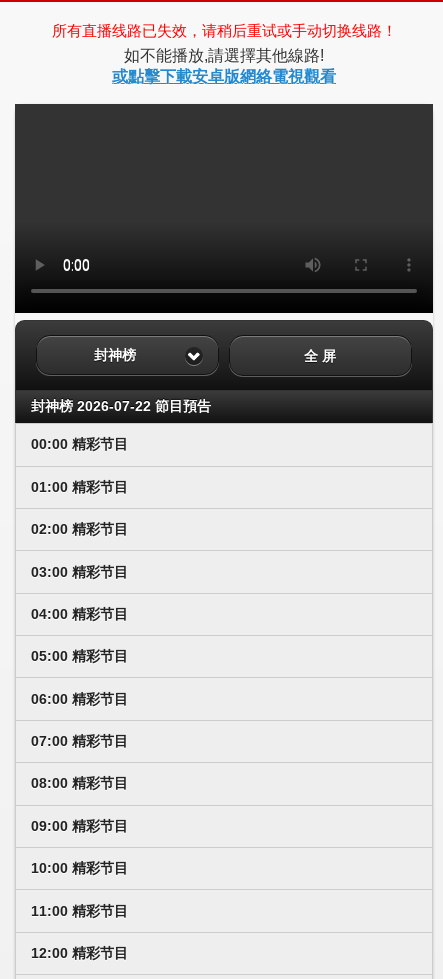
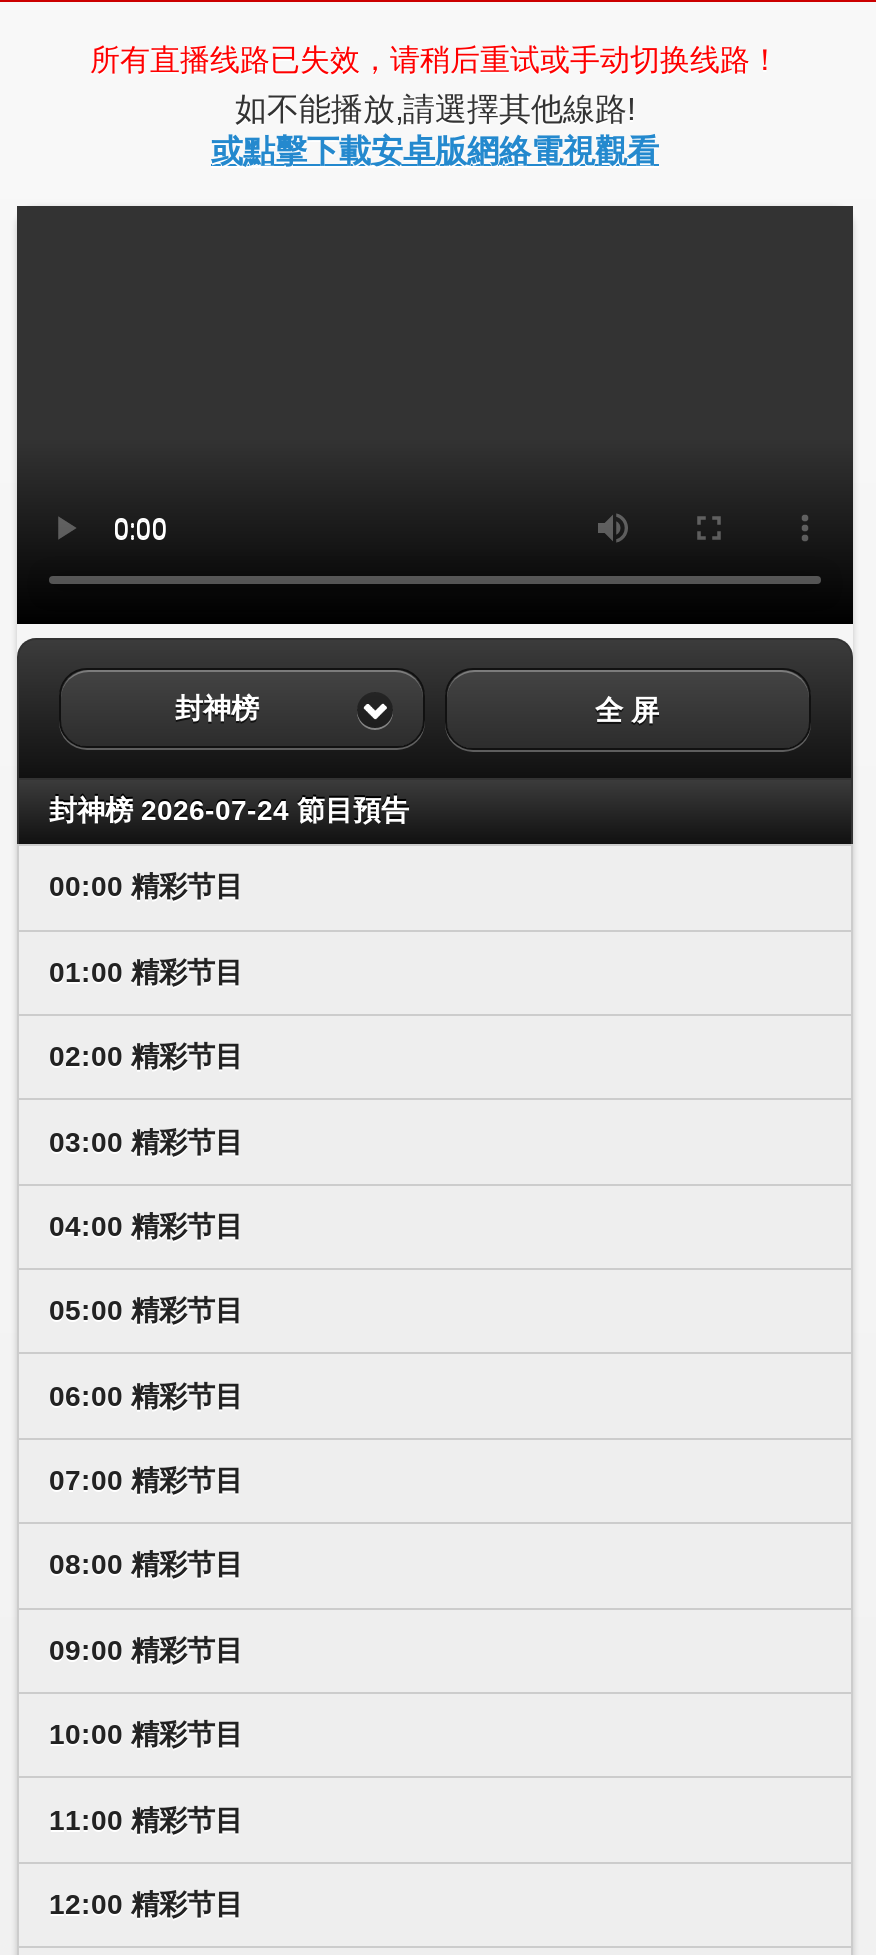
[31,398,211,414] 封神榜 2026-07-22 節目預告 -> [49,794,409,826] 封神榜 2026-07-24 節目預告

